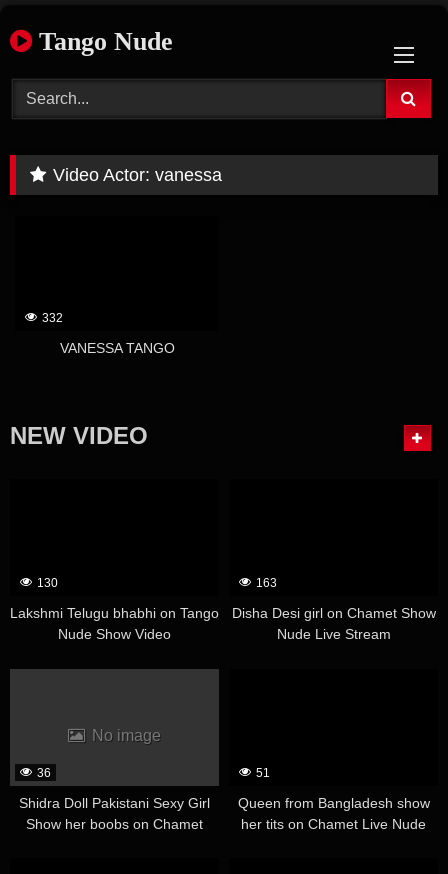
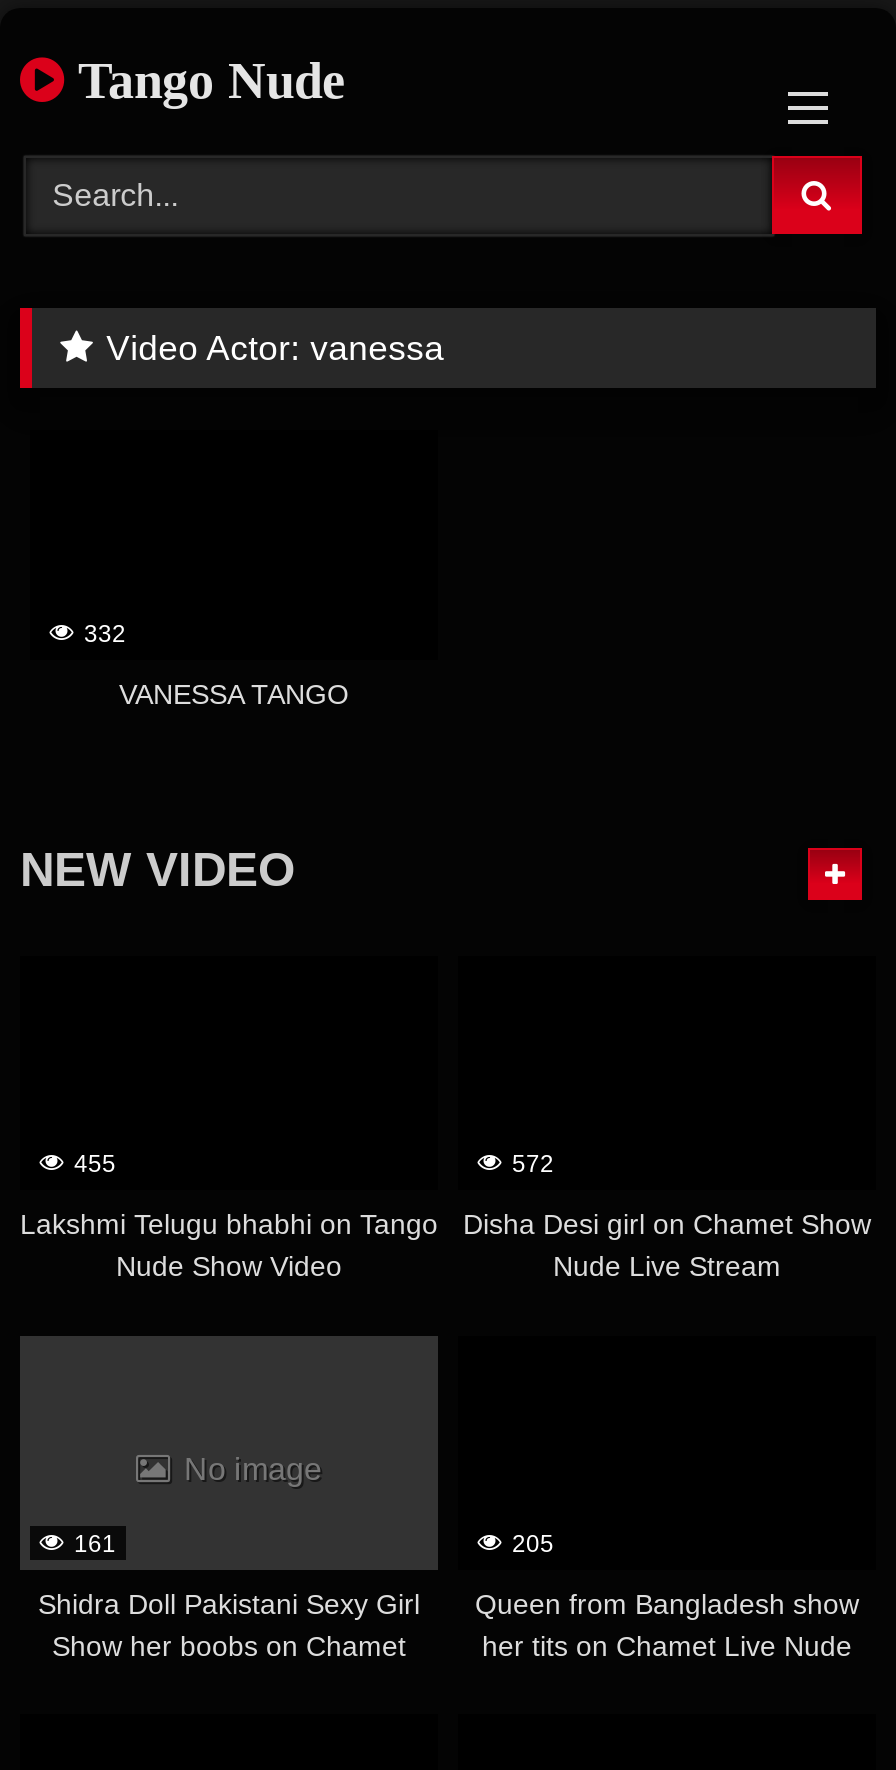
[34,576,58,590] 130 -> [68,1150,116,1178] 455
[253,576,277,590] 163 -> [506,1150,554,1178] 572
[34,766,51,780] 36 -> [68,1529,116,1557] 161
[253,766,270,780] 51 -> [506,1529,554,1557] 205

